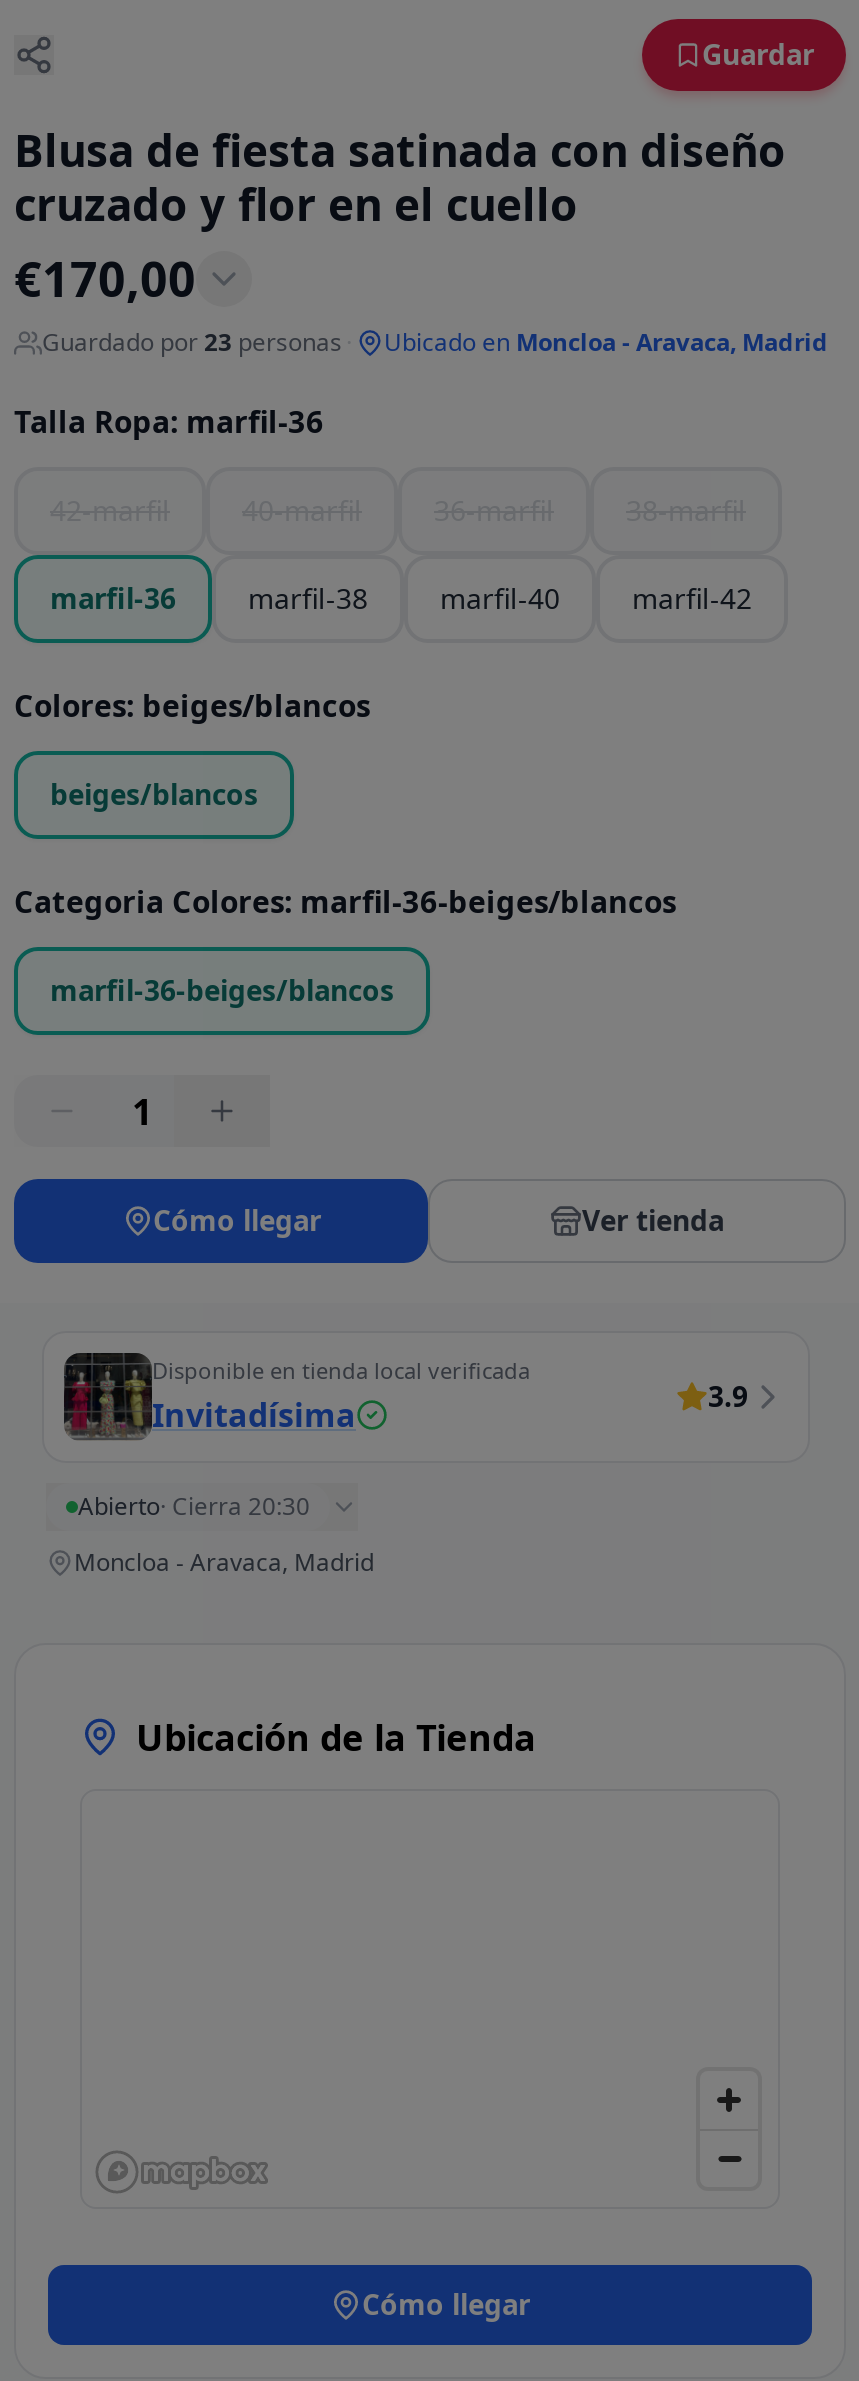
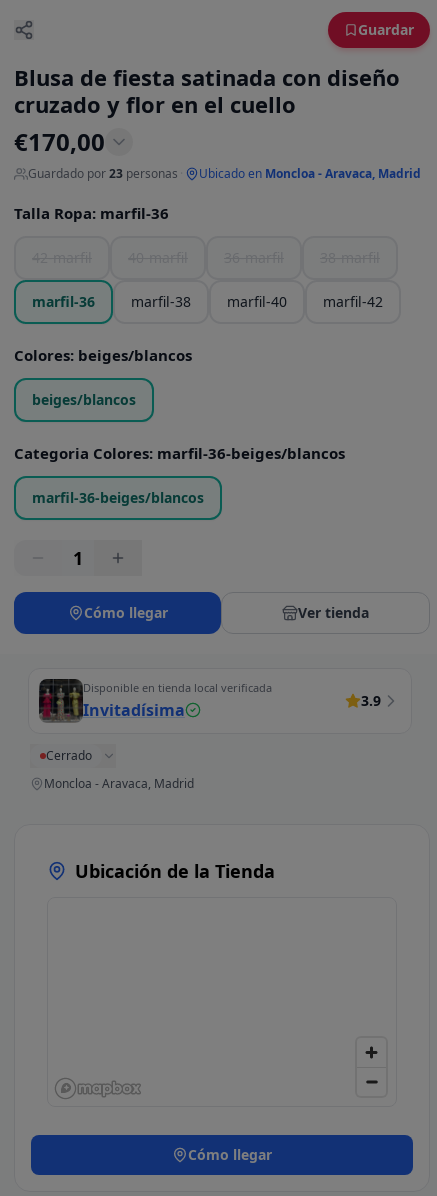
[78,1489,310,1523] Abierto · Cierra 20:30 -> [46,747,92,764] Cerrado

